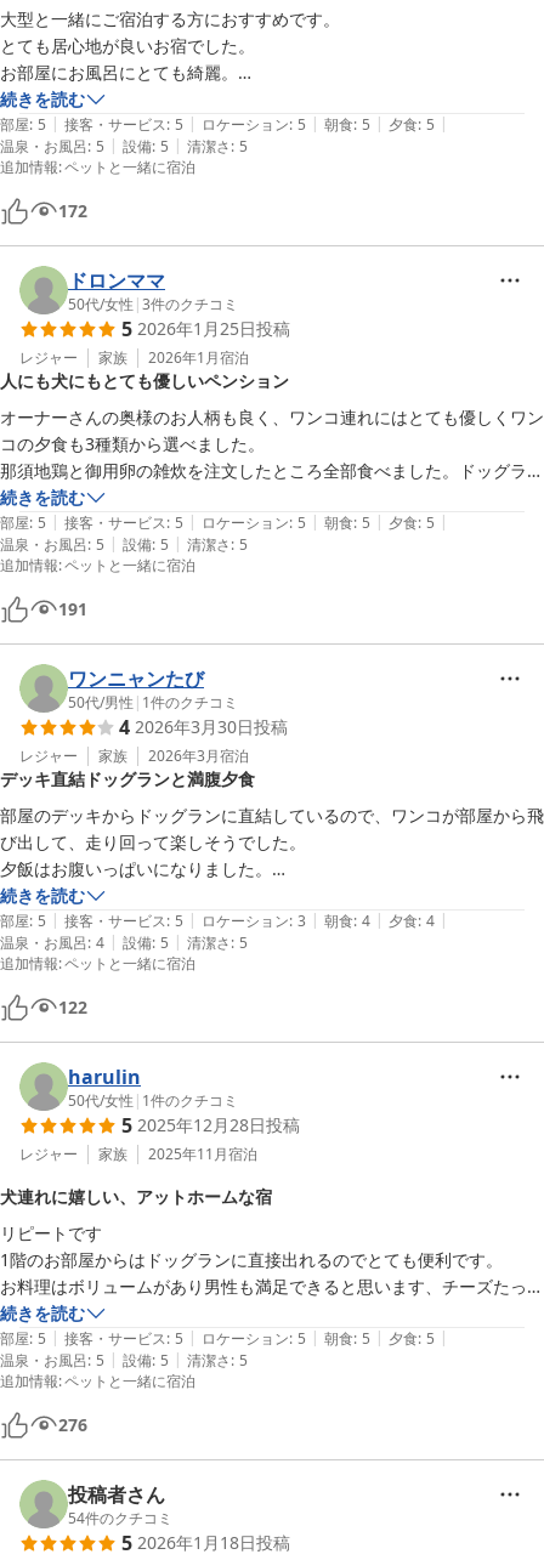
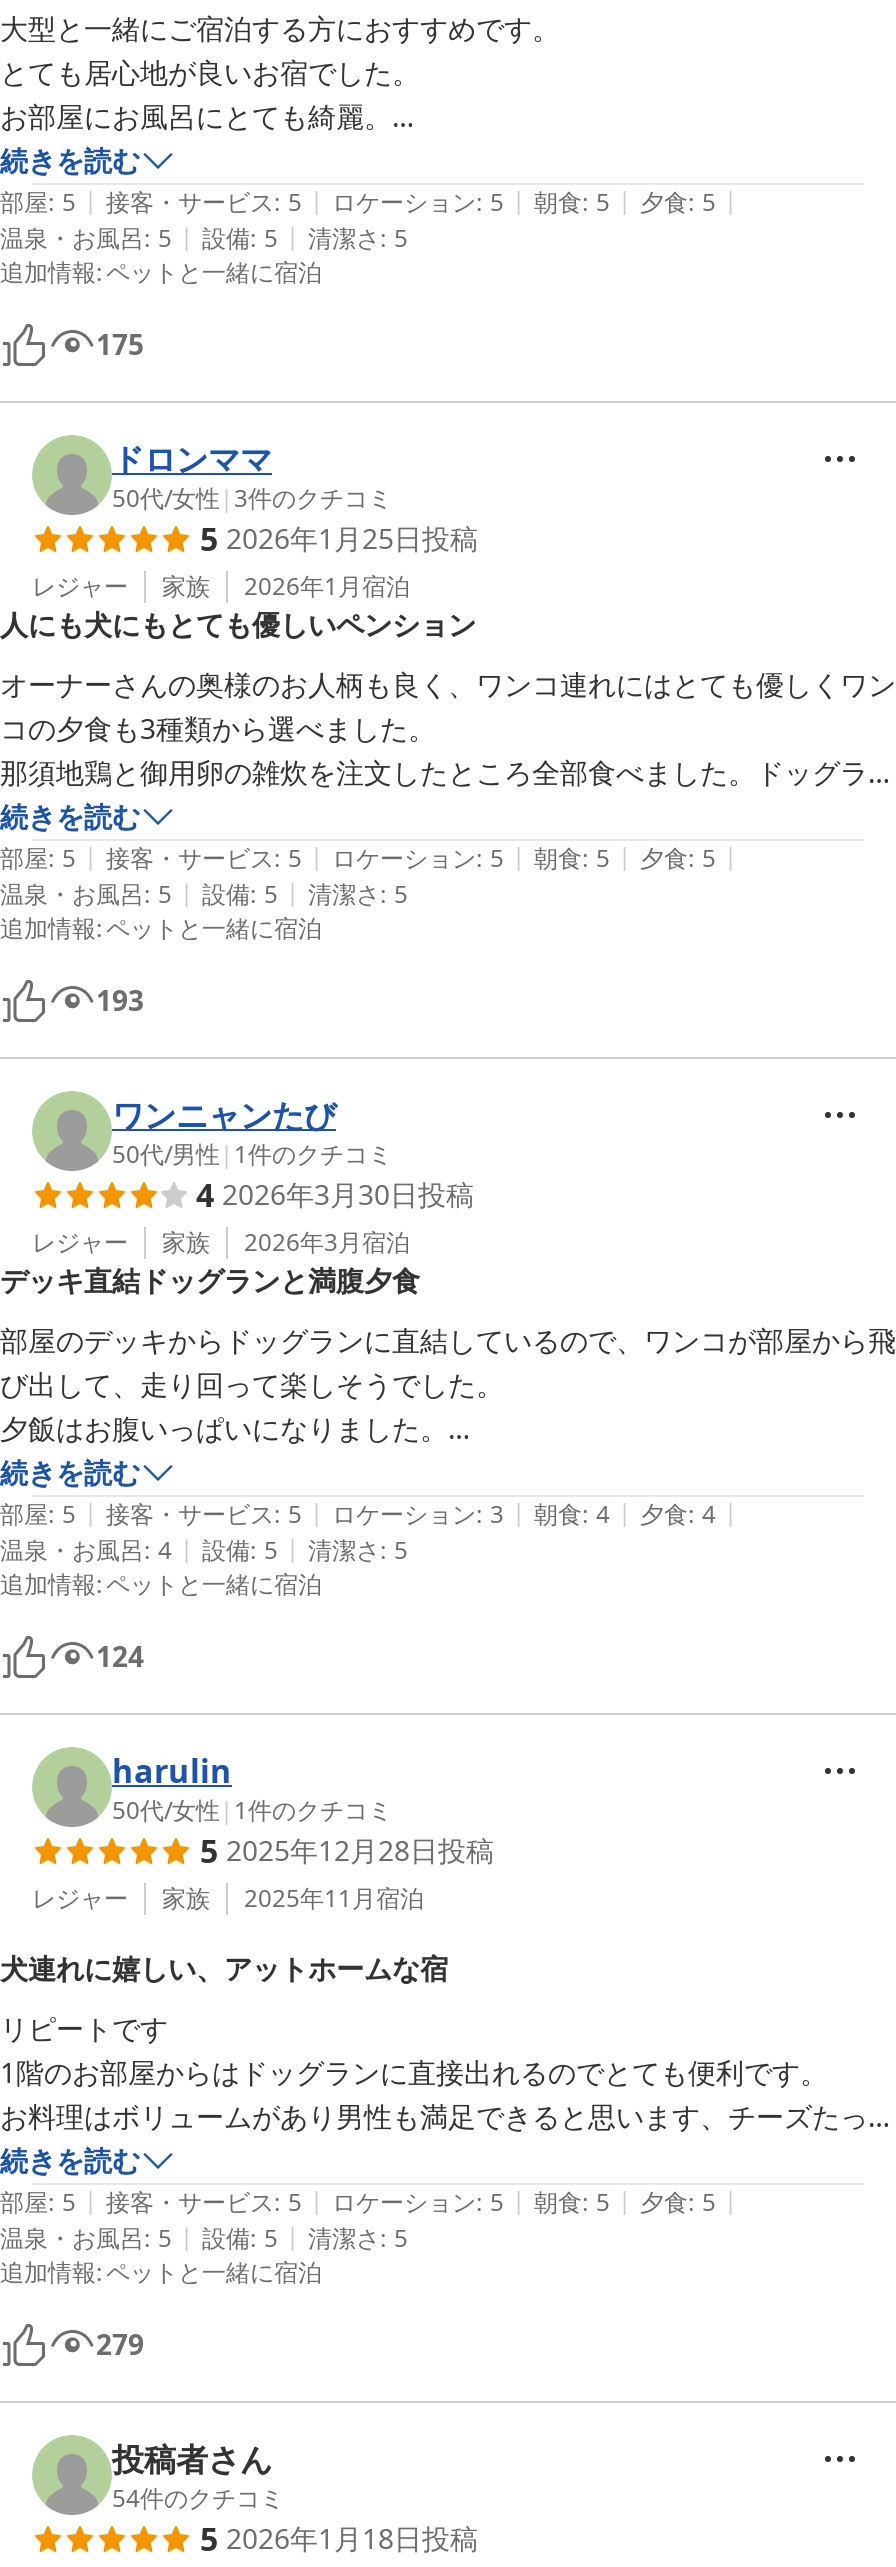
[58,199,87,222] 172 -> [96,325,144,363] 175
[58,597,87,620] 191 -> [96,981,144,1019] 193
[58,995,87,1019] 122 -> [96,1637,144,1675] 124
[58,1413,87,1436] 276 -> [96,2325,144,2363] 279

